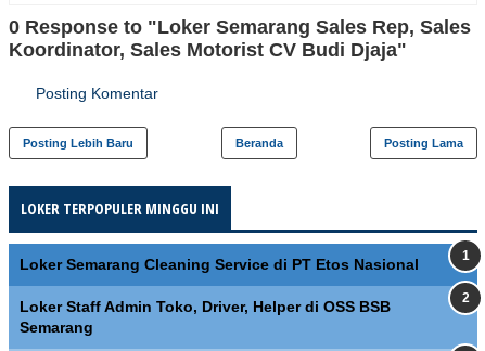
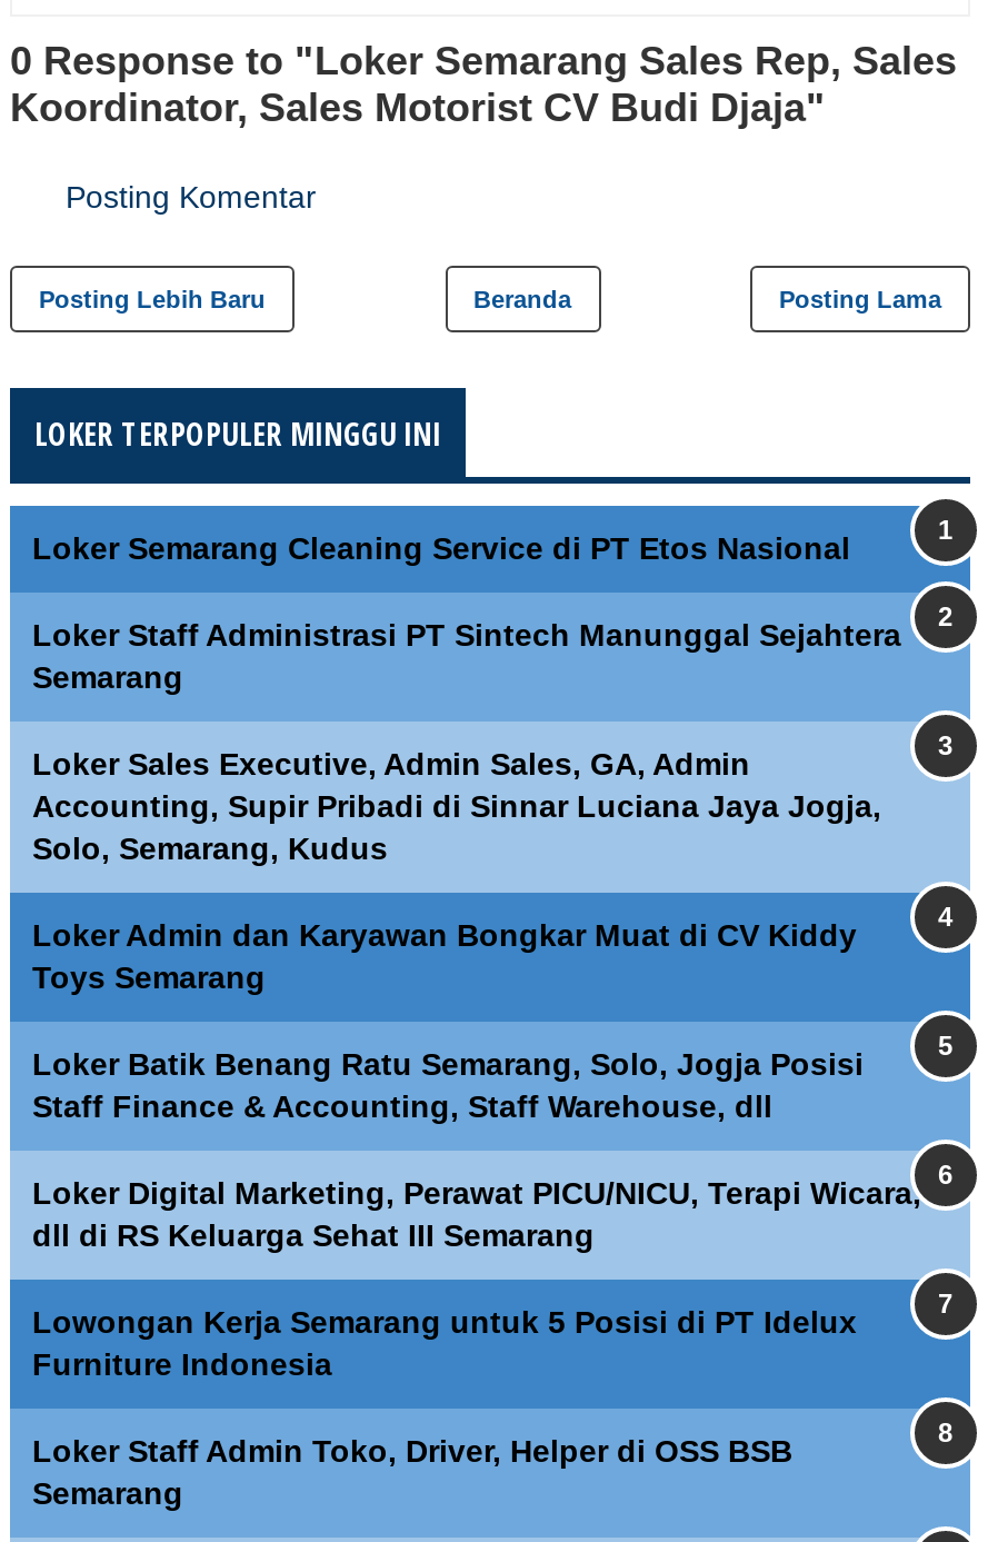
none -> [10,618,979,1383] [image] | Loker Staff Administrasi PT Sintech Manunggal Sejahtera | Semarang | Loker Sales Executive, Admin Sales, GA, Admin | Accounting, Supir Pribadi di Sinnar Luciana Jaya Jogja, | Solo, Semarang, Kudus | Loker Admin dan Karyawan Bongkar Muat di CV Kiddy | Toys Semarang | Loker Batik Benang Ratu Semarang, Solo, Jogja Posisi | Staff Finance & Accounting, Staff Warehouse, dll | Loker Digital Marketing, Perawat PICU/NICU, Terapi Wicara, | dll di RS Keluarga Sehat III Semarang | Lowongan Kerja Semarang untuk 5 Posisi di PT Idelux | Furniture Indonesia

